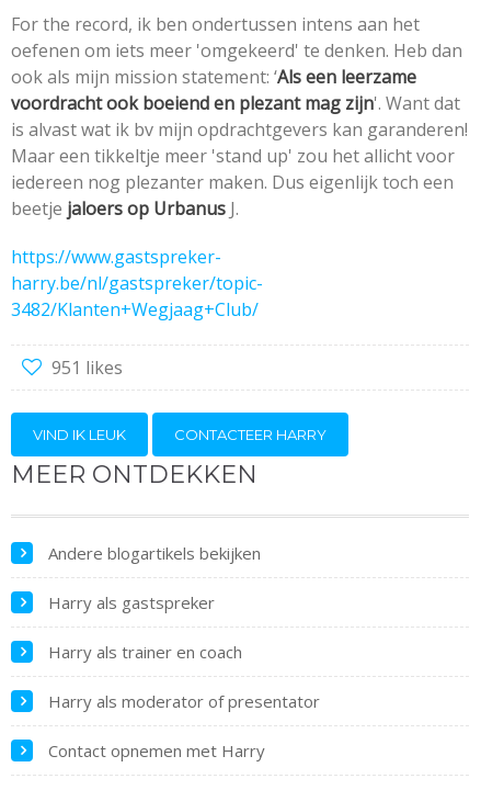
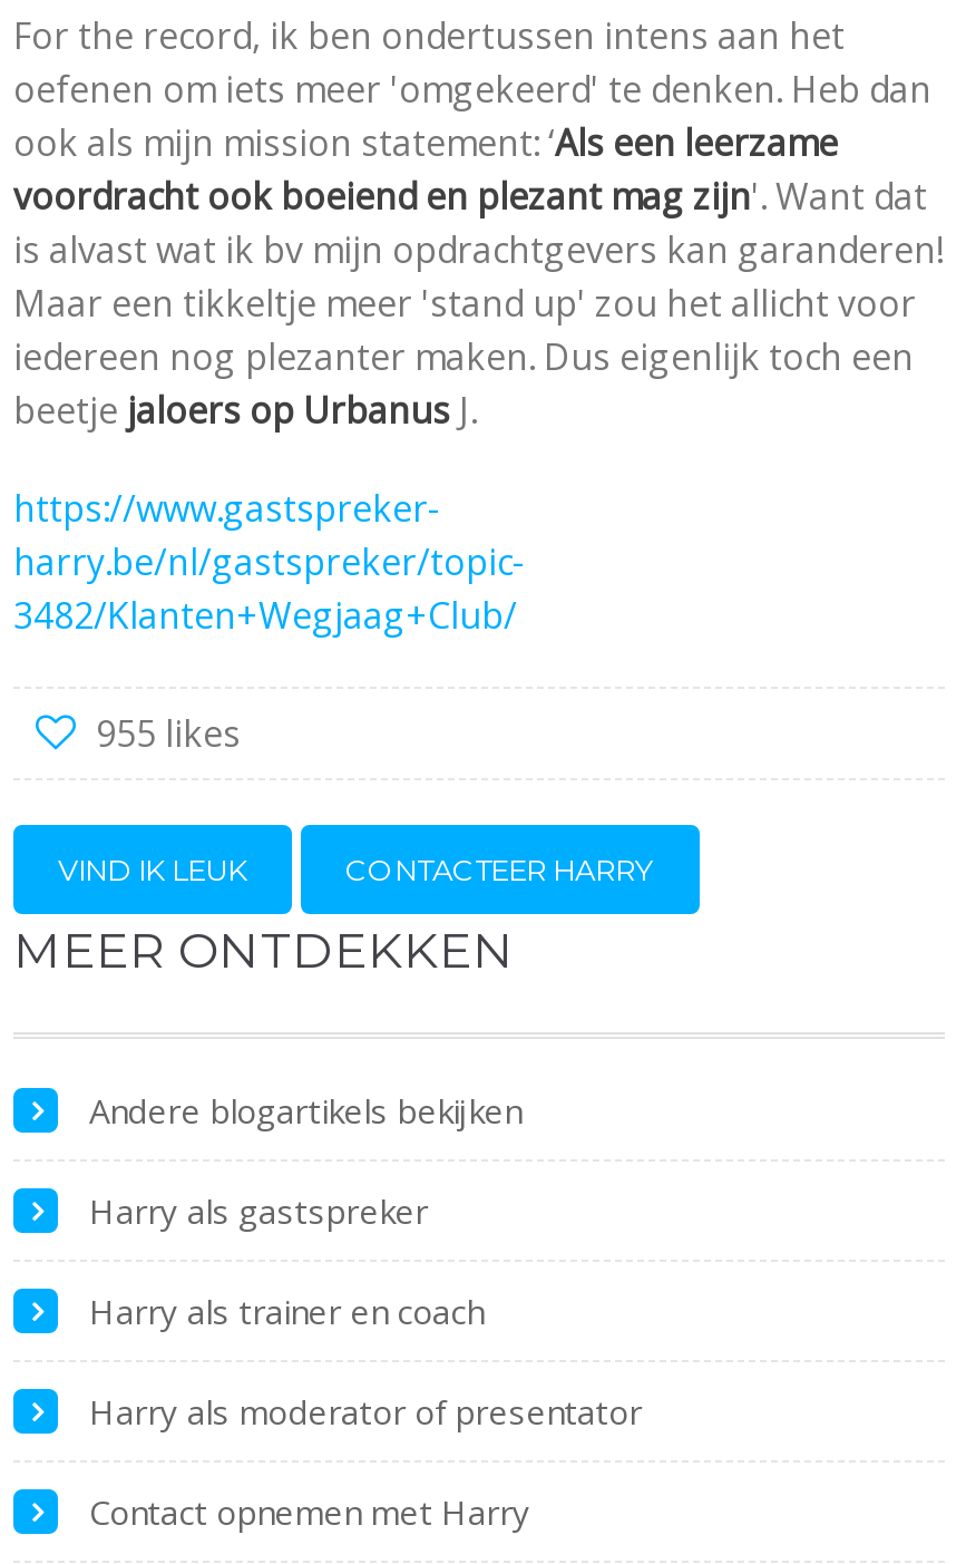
[51,356,123,380] 951 likes -> [96,709,241,758] 955 likes

